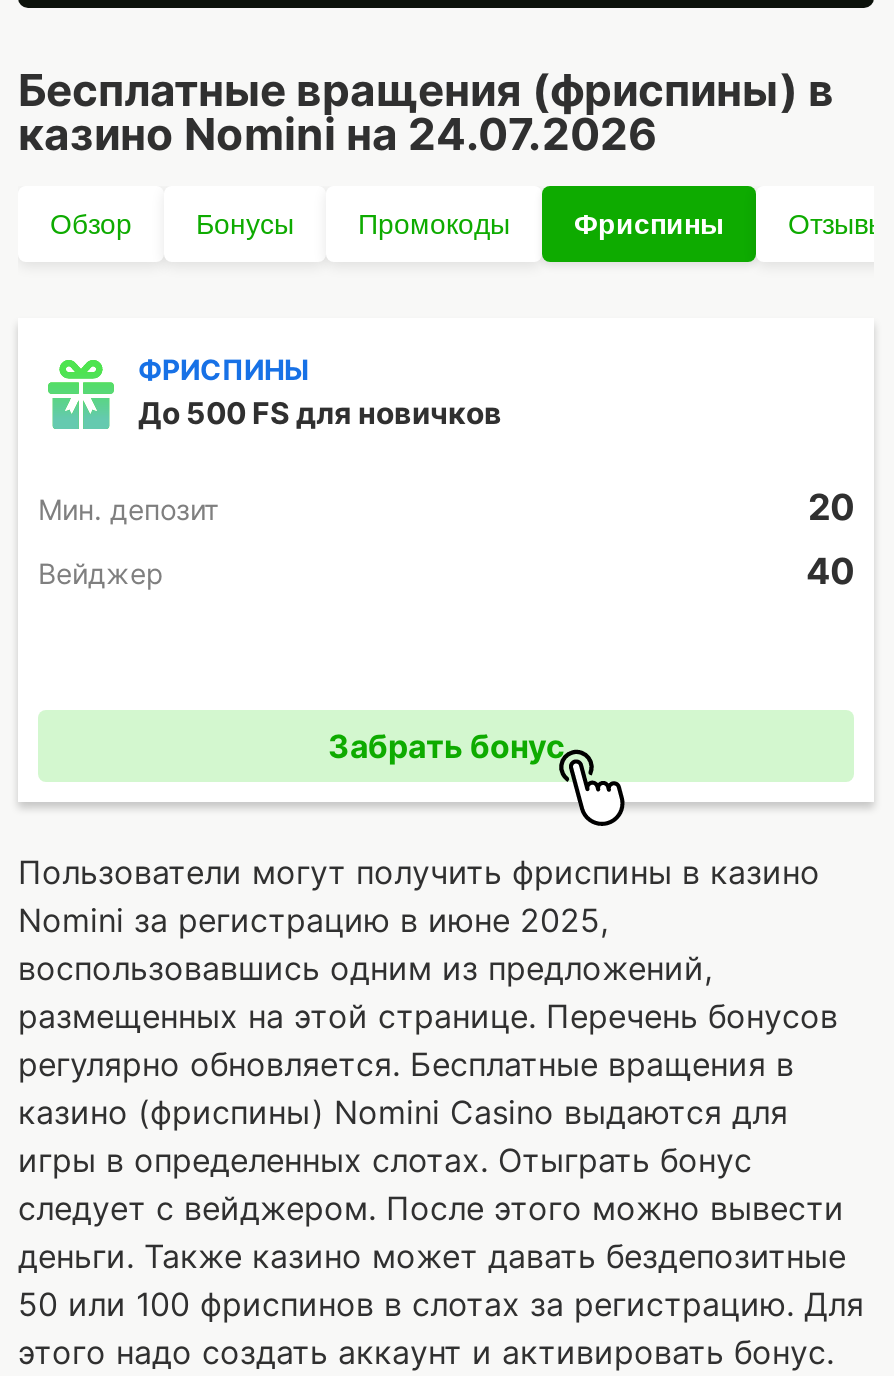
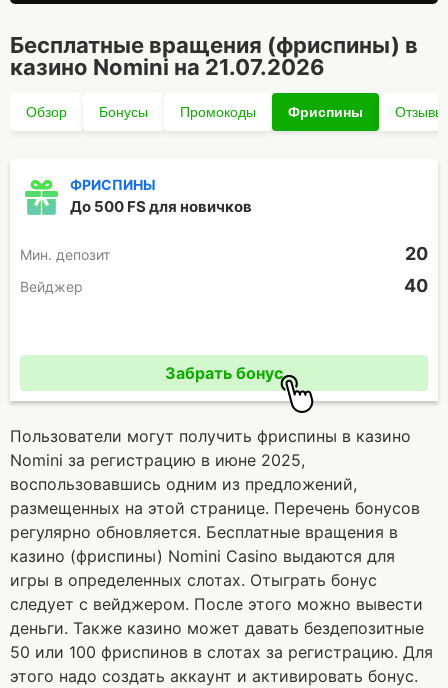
[18,109,658,161] казино Nomini на 24.07.2026 -> [10,54,325,80] казино Nomini на 21.07.2026

